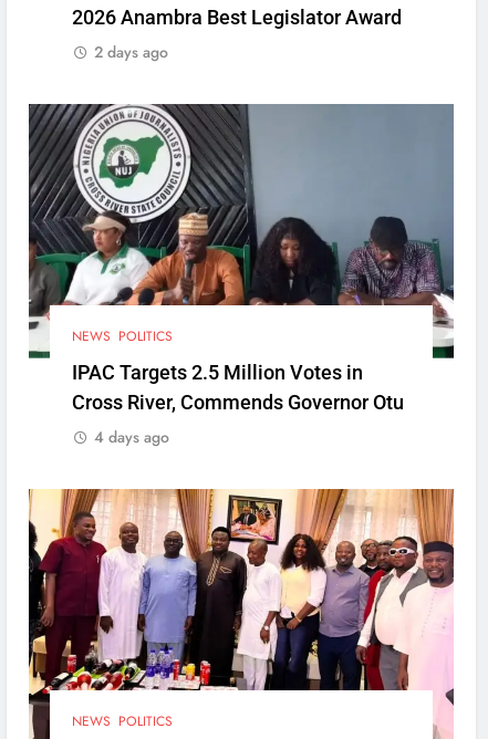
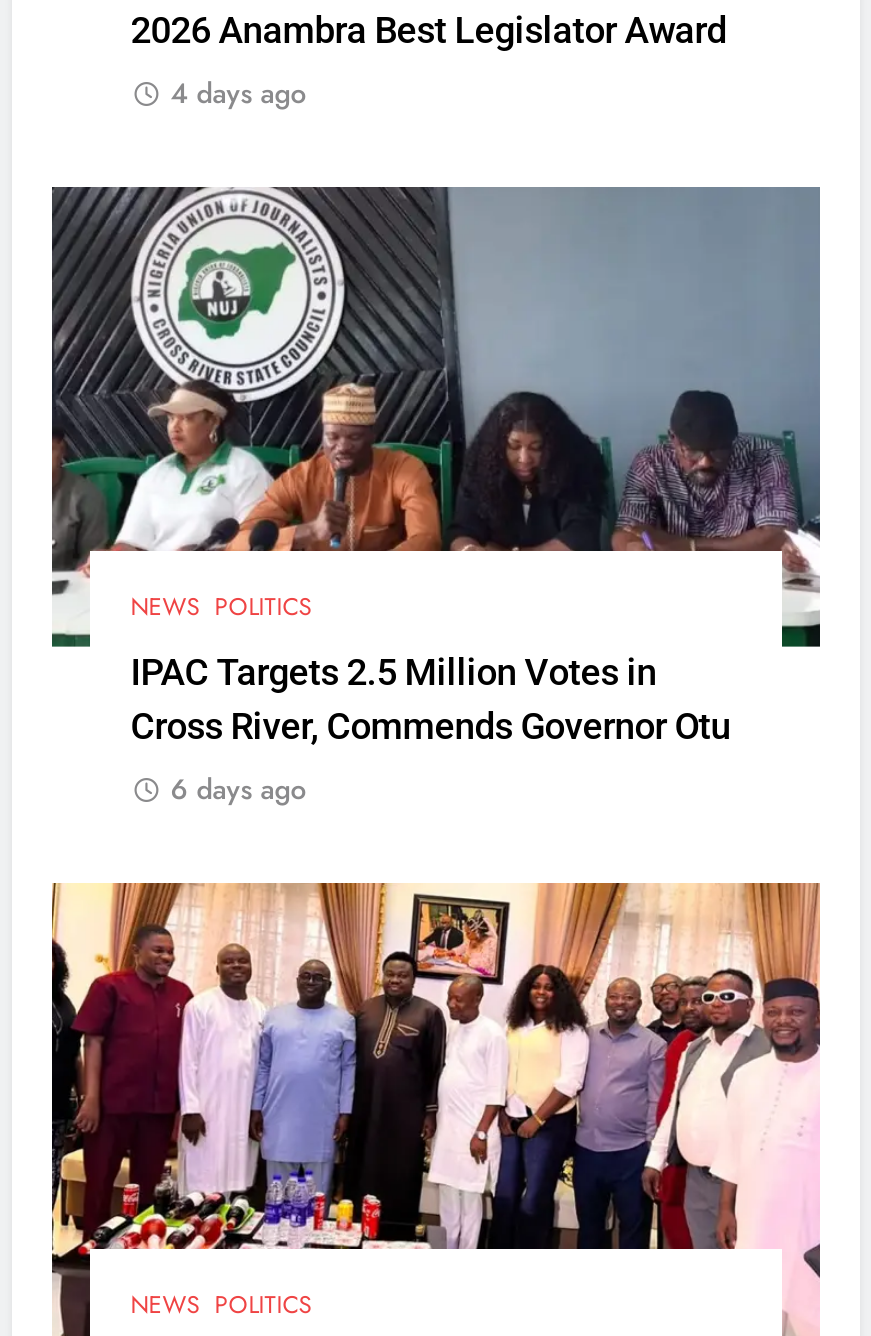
[94,40,168,63] 2 days ago -> [170,73,306,113] 4 days ago
[94,426,170,448] 4 days ago -> [170,770,306,810] 6 days ago

